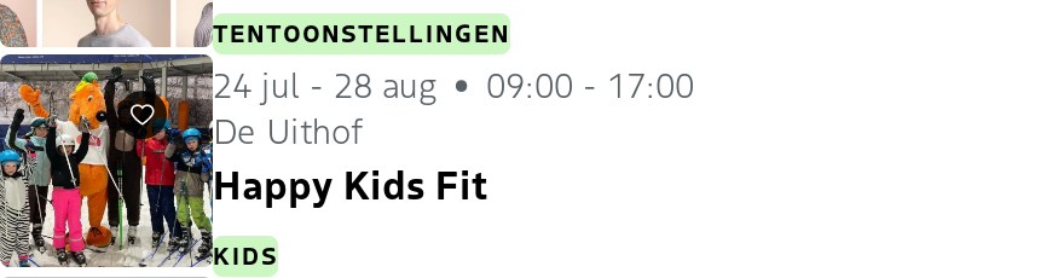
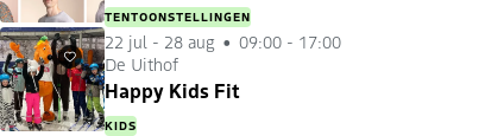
[213,60,694,109] 24 jul - 28 aug 09:00 - 17:00 -> [105,29,341,53] 22 jul - 28 aug 09:00 - 17:00

